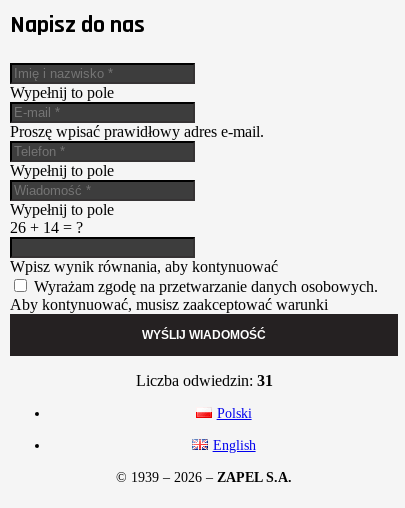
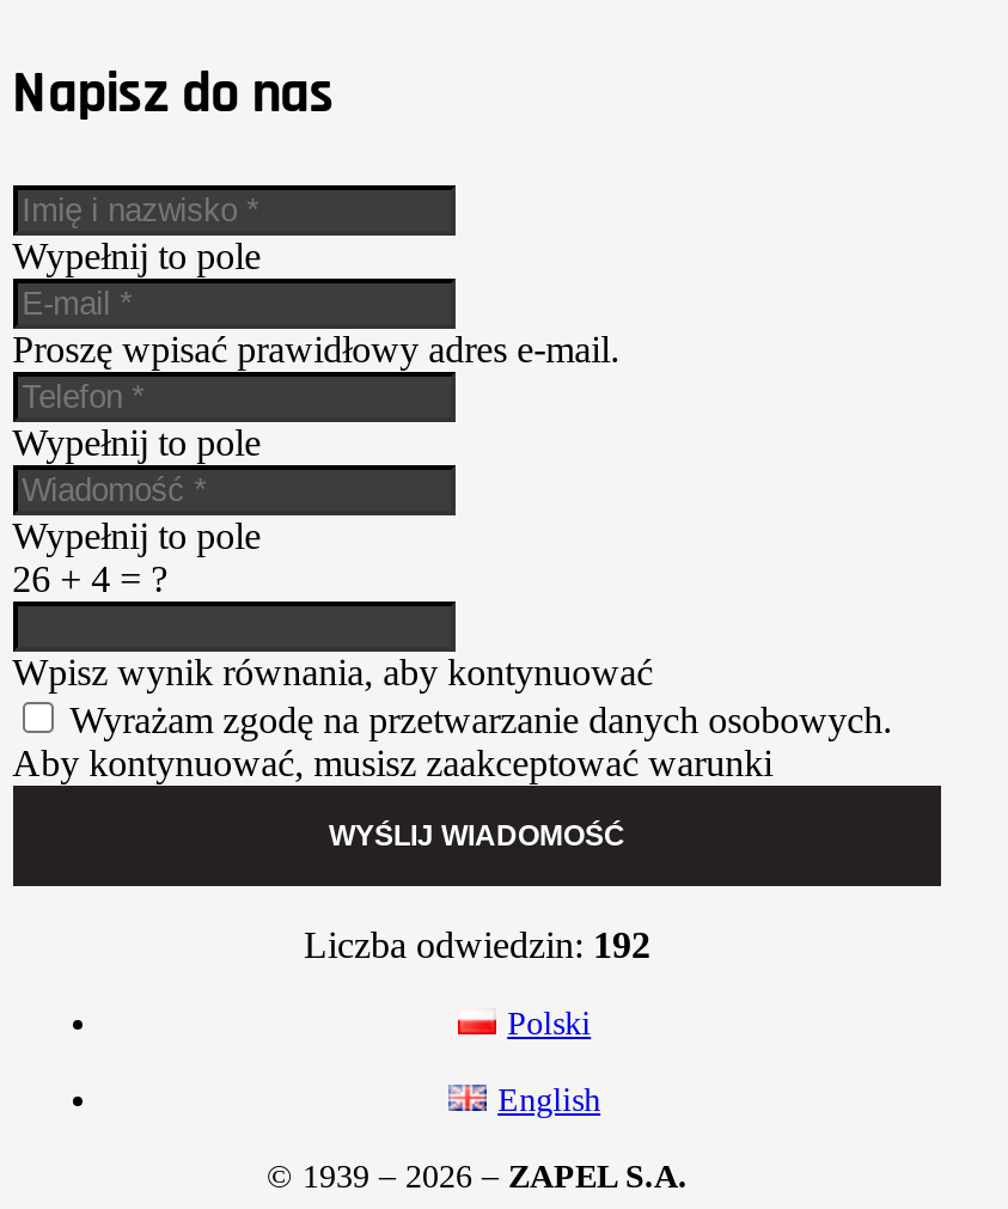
[10,218,83,235] 26 + 14 = ? -> [12,557,168,598] 26 + 4 = ?
[135,371,272,388] Liczba odwiedzin: 31 -> [304,923,650,964] Liczba odwiedzin: 192

